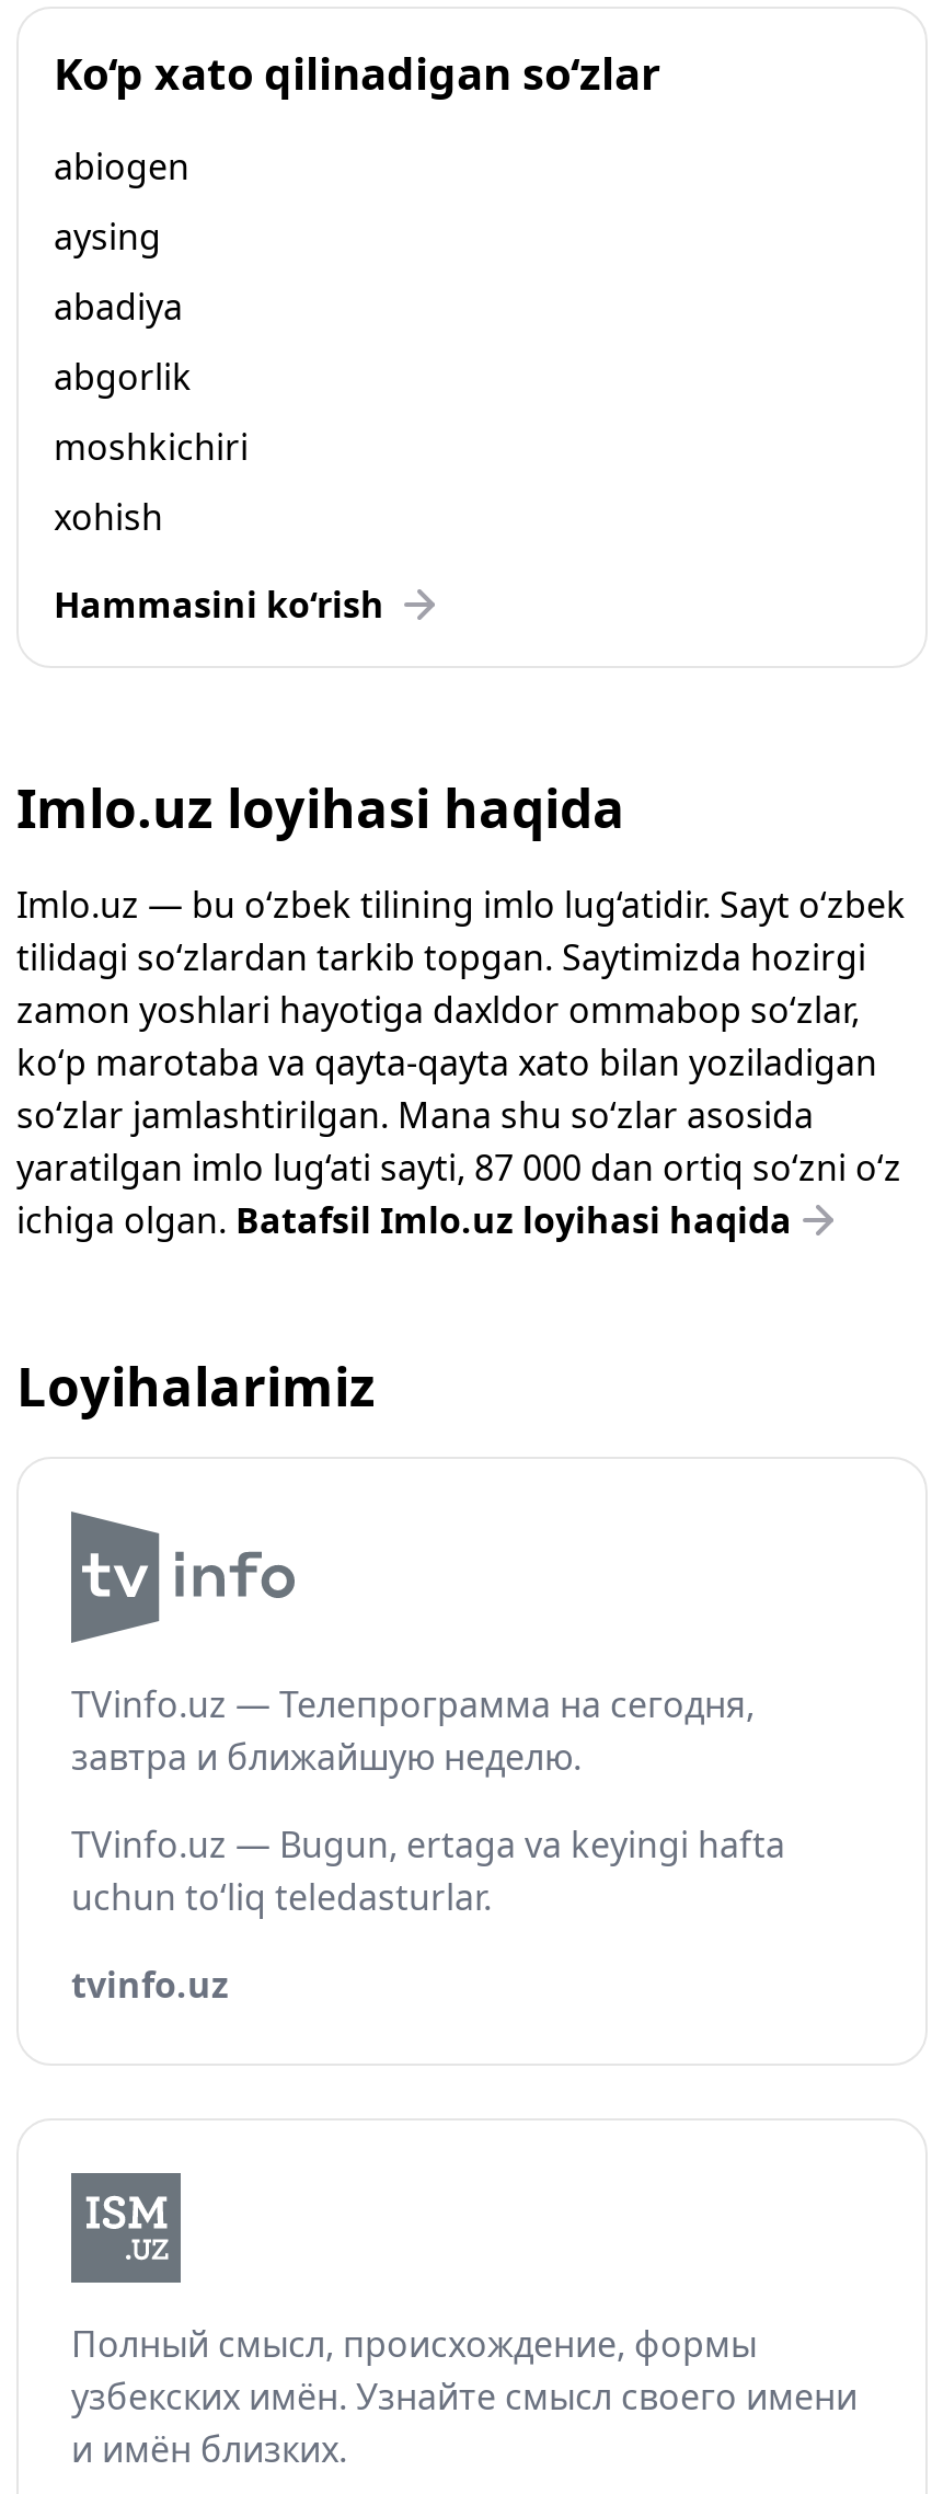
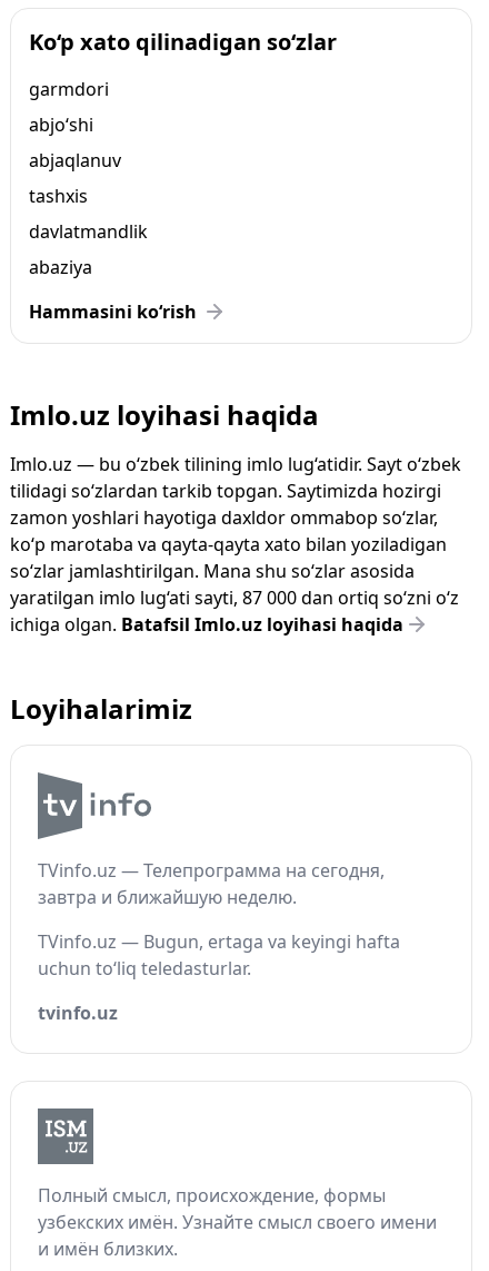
[54,142,189,191] abiogen -> [29,77,109,101] garmdori
[54,212,161,261] aysing -> [29,112,93,137] abjo‘shi
[54,283,183,331] abadiya -> [29,148,121,173] abjaqlanuv
[54,353,192,401] abgorlik -> [29,184,88,208] tashxis
[54,423,249,471] moshkichiri -> [29,219,148,244] davlatmandlik
[54,493,163,541] xohish -> [29,255,92,279] abaziya

